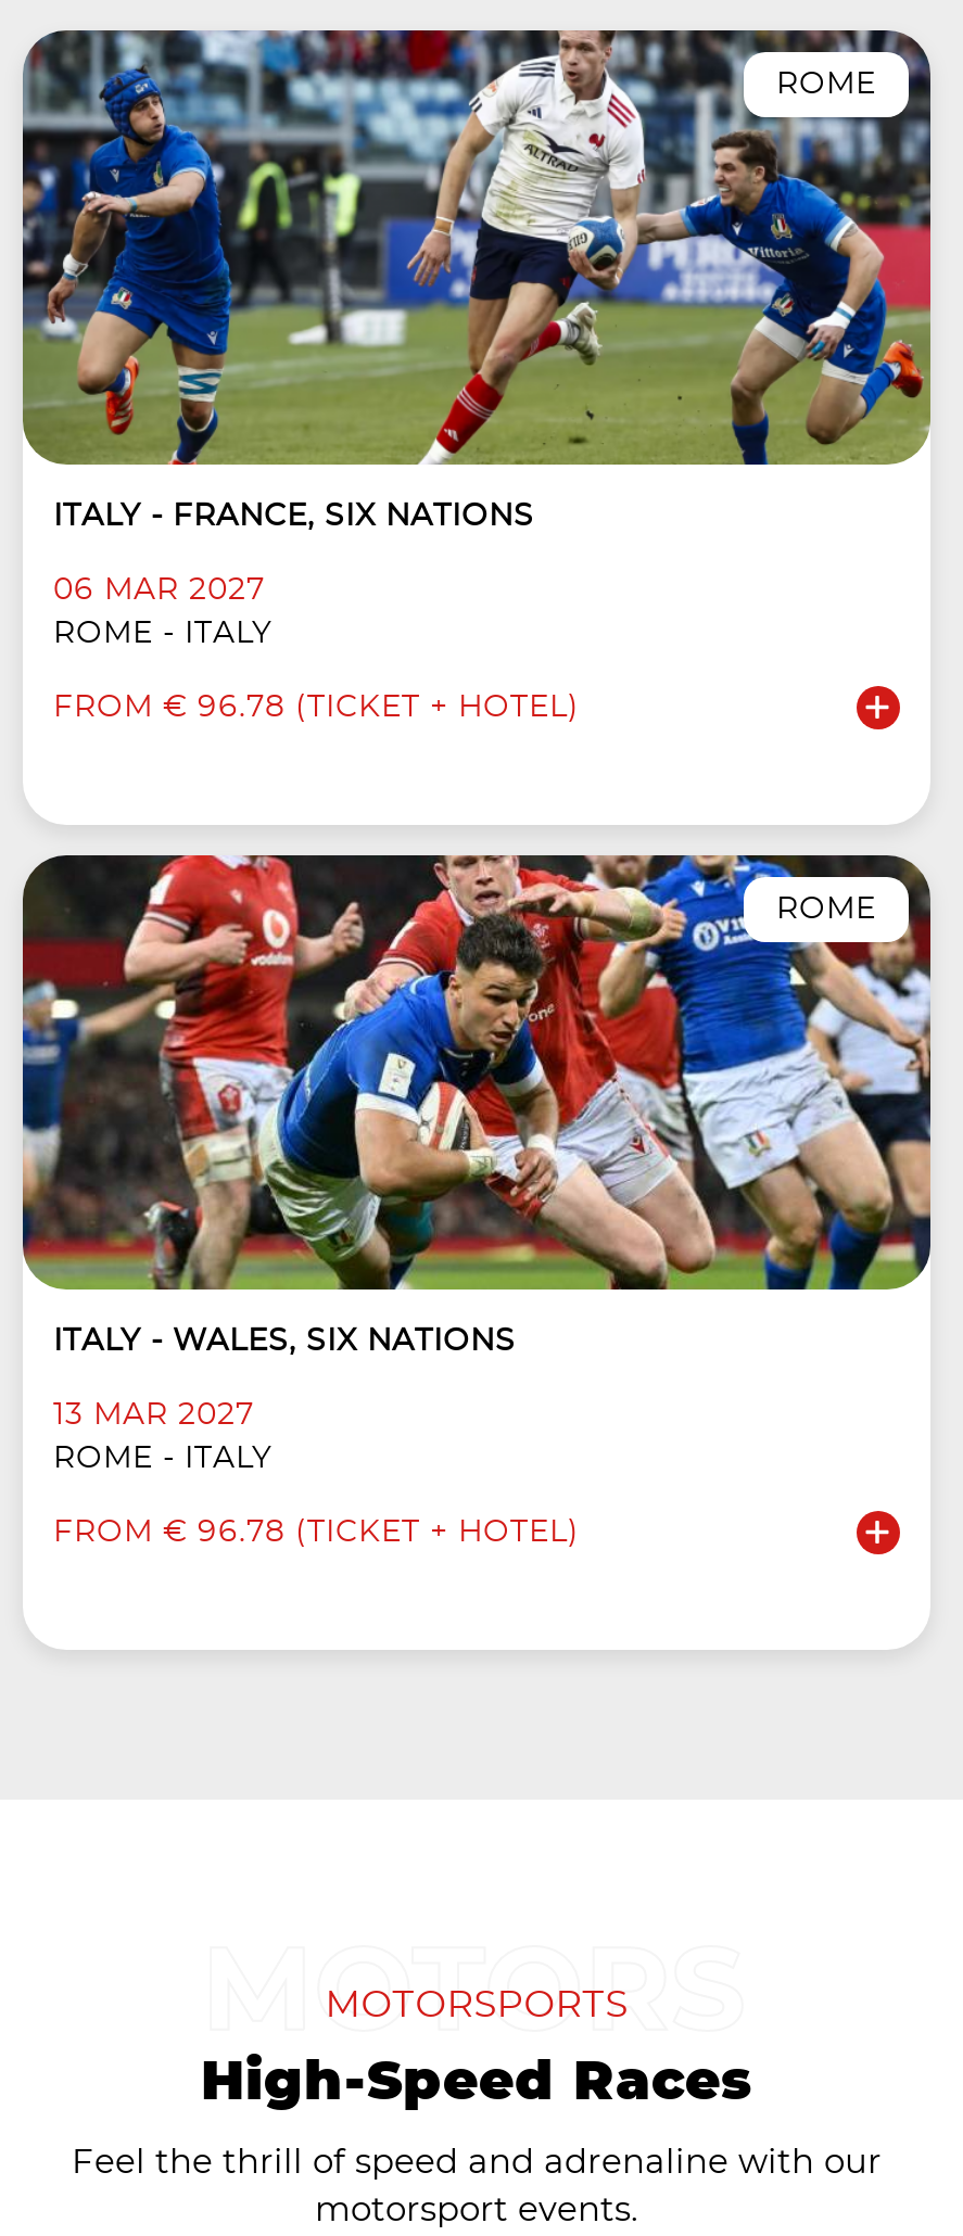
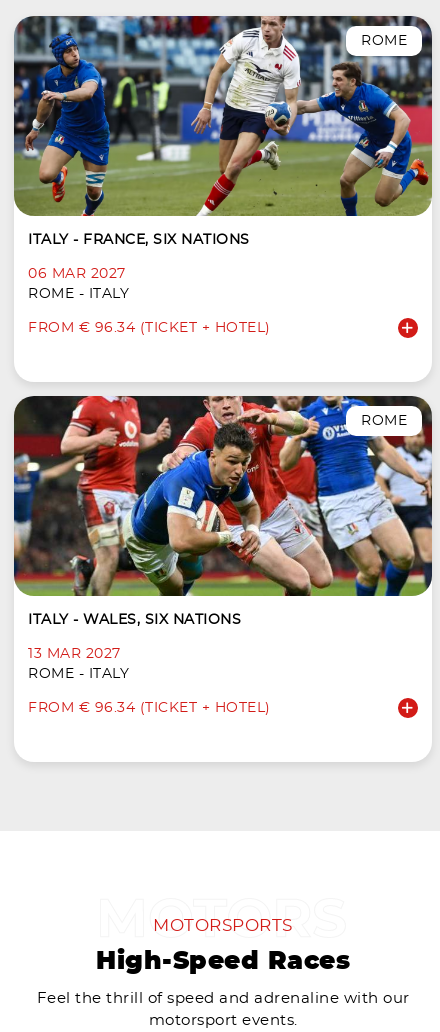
[53,692,580,722] FROM € 96.78 (TICKET + HOTEL) -> [28,321,270,335] FROM € 96.34 (TICKET + HOTEL)
[53,1517,580,1547] FROM € 96.78 (TICKET + HOTEL) -> [28,701,270,715] FROM € 96.34 (TICKET + HOTEL)

